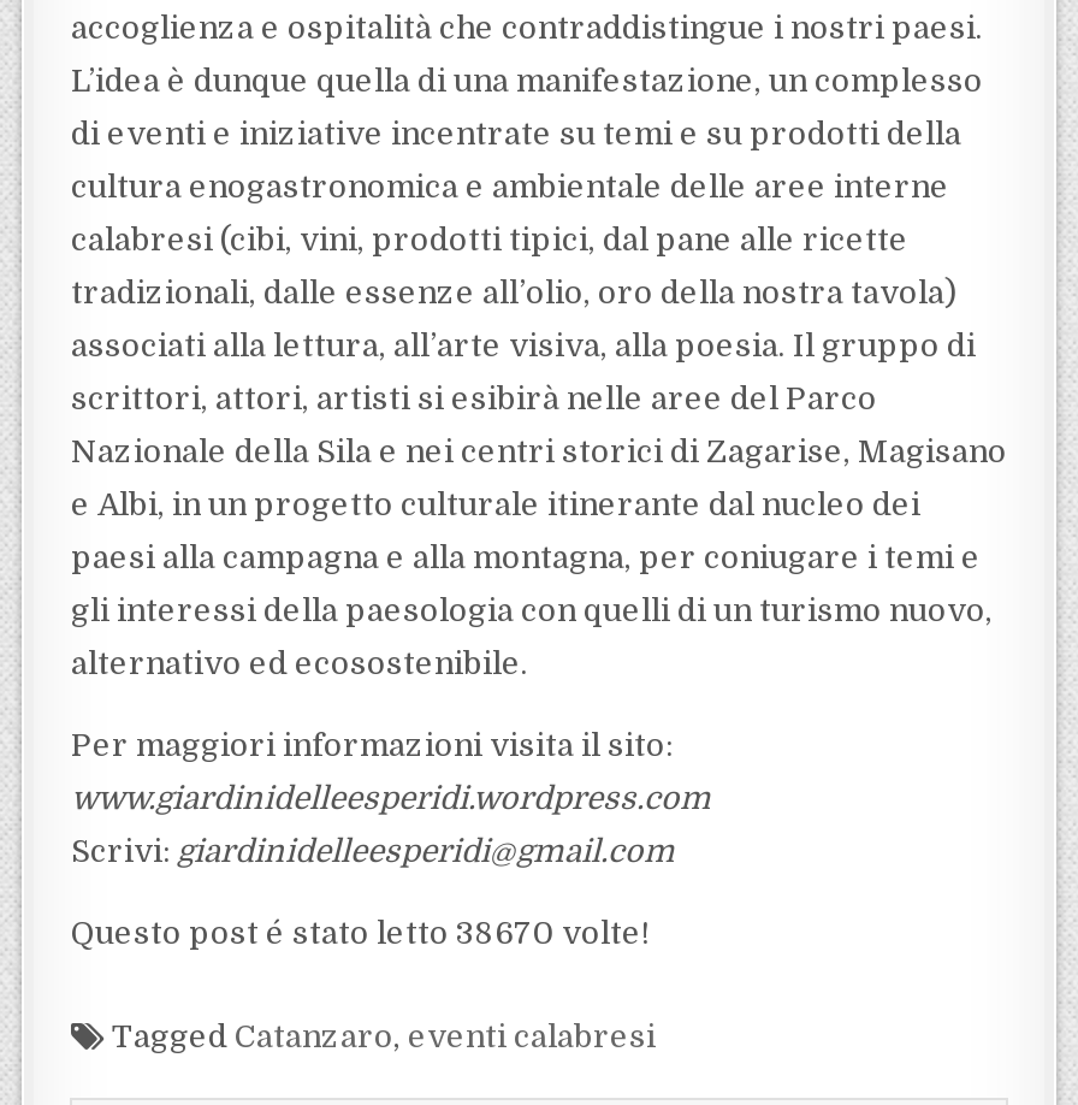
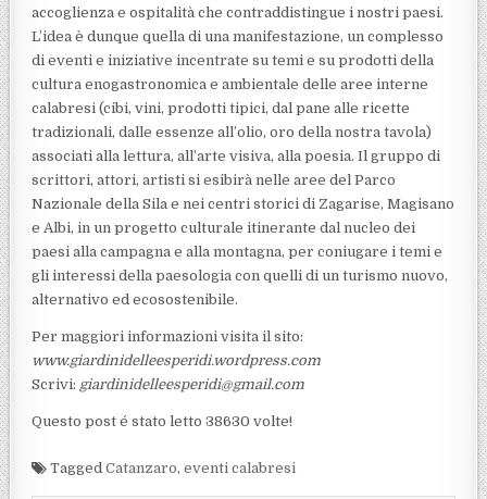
[71,915,648,951] Questo post é stato letto 38670 volte! -> [32,413,293,429] Questo post é stato letto 38630 volte!

